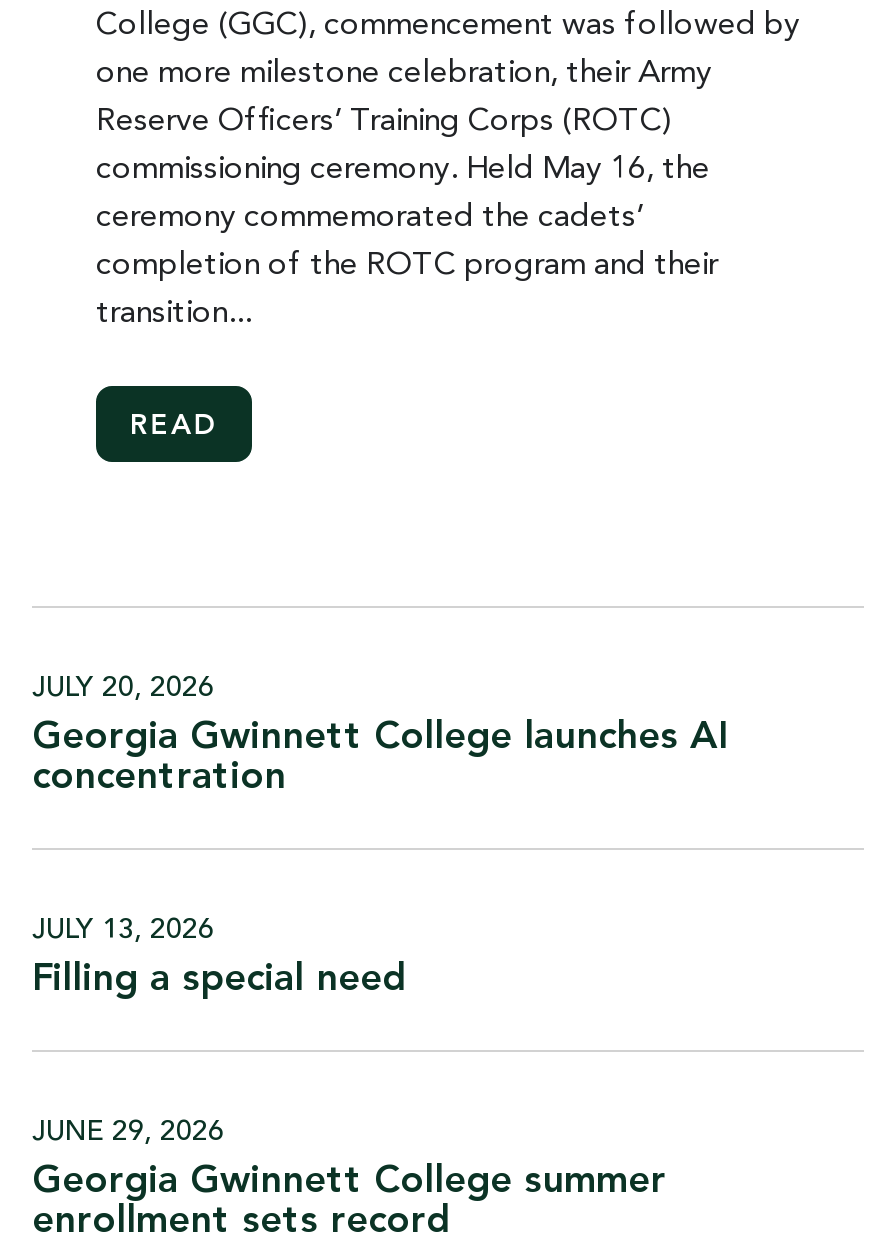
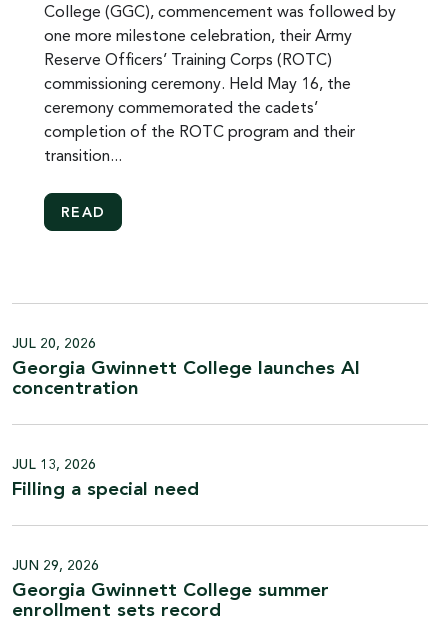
[32,673,214,701] JULY 20, 2026 -> [12,336,96,350] JUL 20, 2026
[32,915,214,943] JULY 13, 2026 -> [12,457,96,471] JUL 13, 2026
[32,1117,224,1145] JUNE 29, 2026 -> [12,558,99,572] JUN 29, 2026

